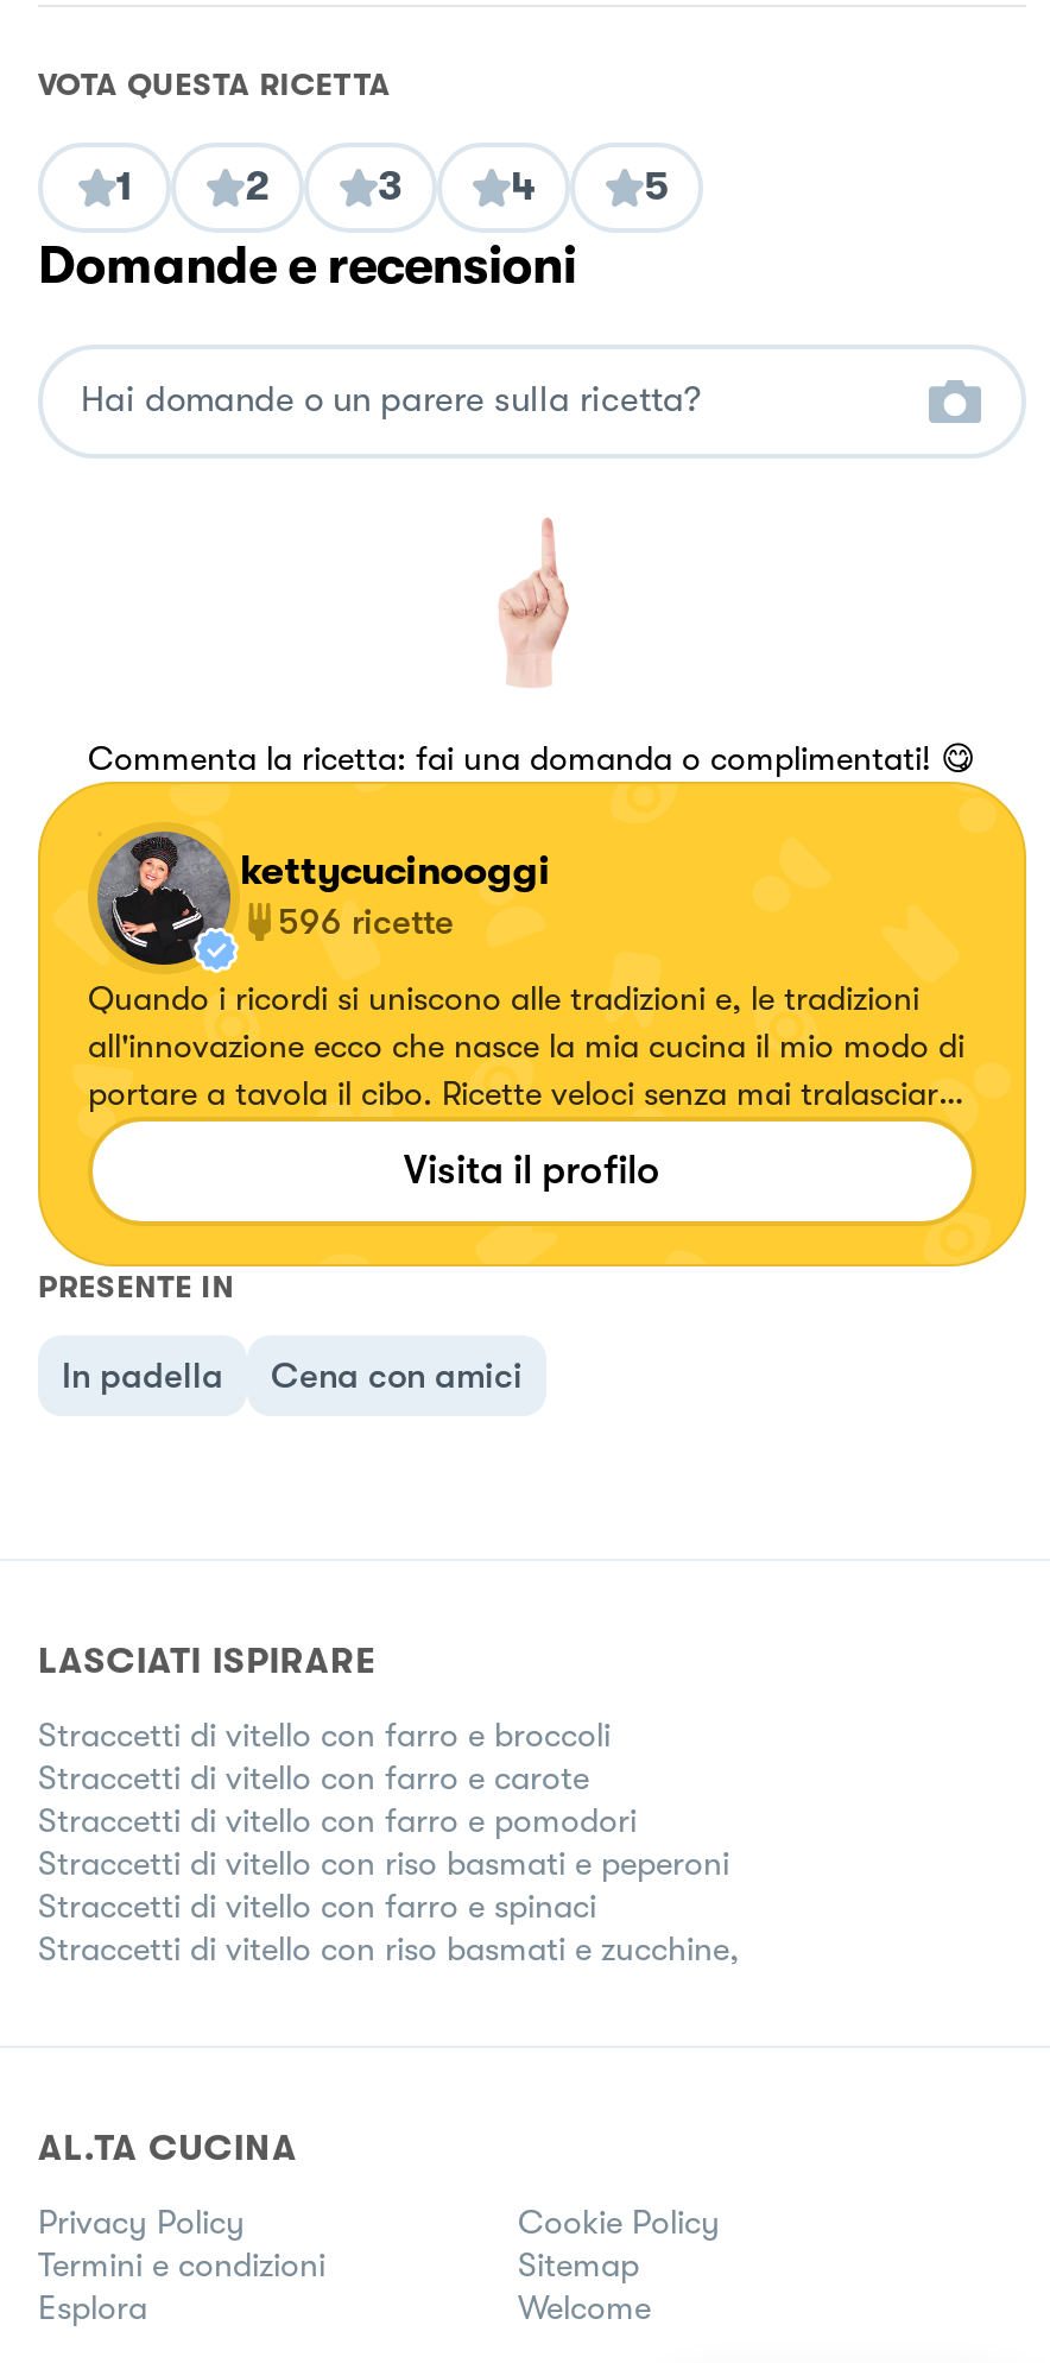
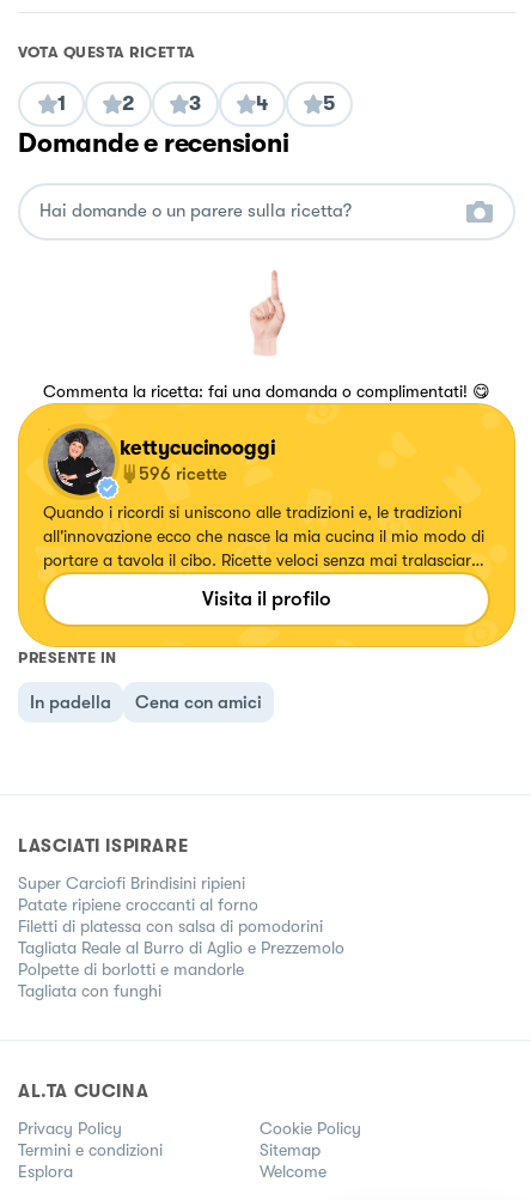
[38,1715,739,1966] Straccetti di vitello con farro e broccoli | Straccetti di vitello con farro e carote | Straccetti di vitello con farro e pomodori | Straccetti di vitello con riso basmati e peperoni | Straccetti di vitello con farro e spinaci | Straccetti di vitello con riso basmati e zucchine, -> [18,873,344,1000] Super Carciofi Brindisini ripieni | Patate ripiene croccanti al forno | Filetti di platessa con salsa di pomodorini | Tagliata Reale al Burro di Aglio e Prezzemolo | Polpette di borlotti e mandorle | Tagliata con funghi

